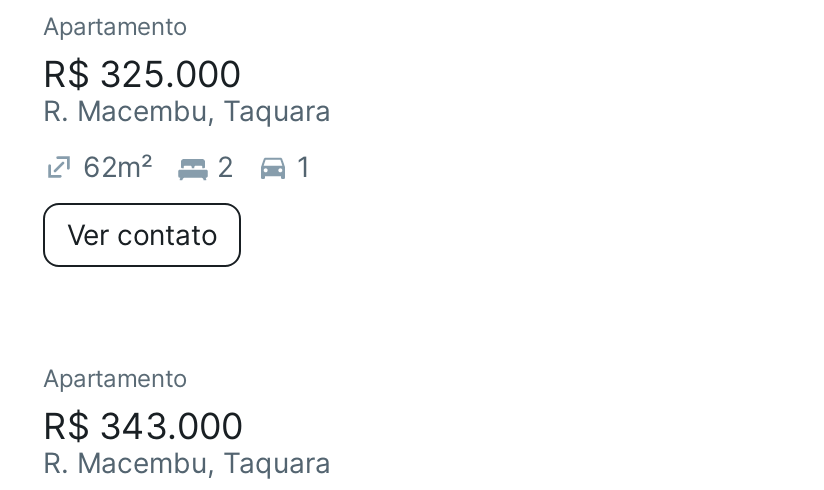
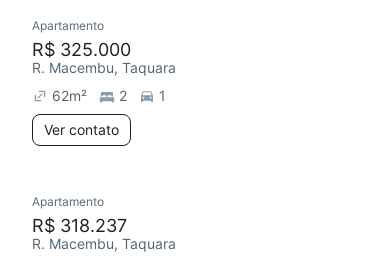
[43,405,243,447] R$ 343.000 -> [32,215,127,236] R$ 318.237

